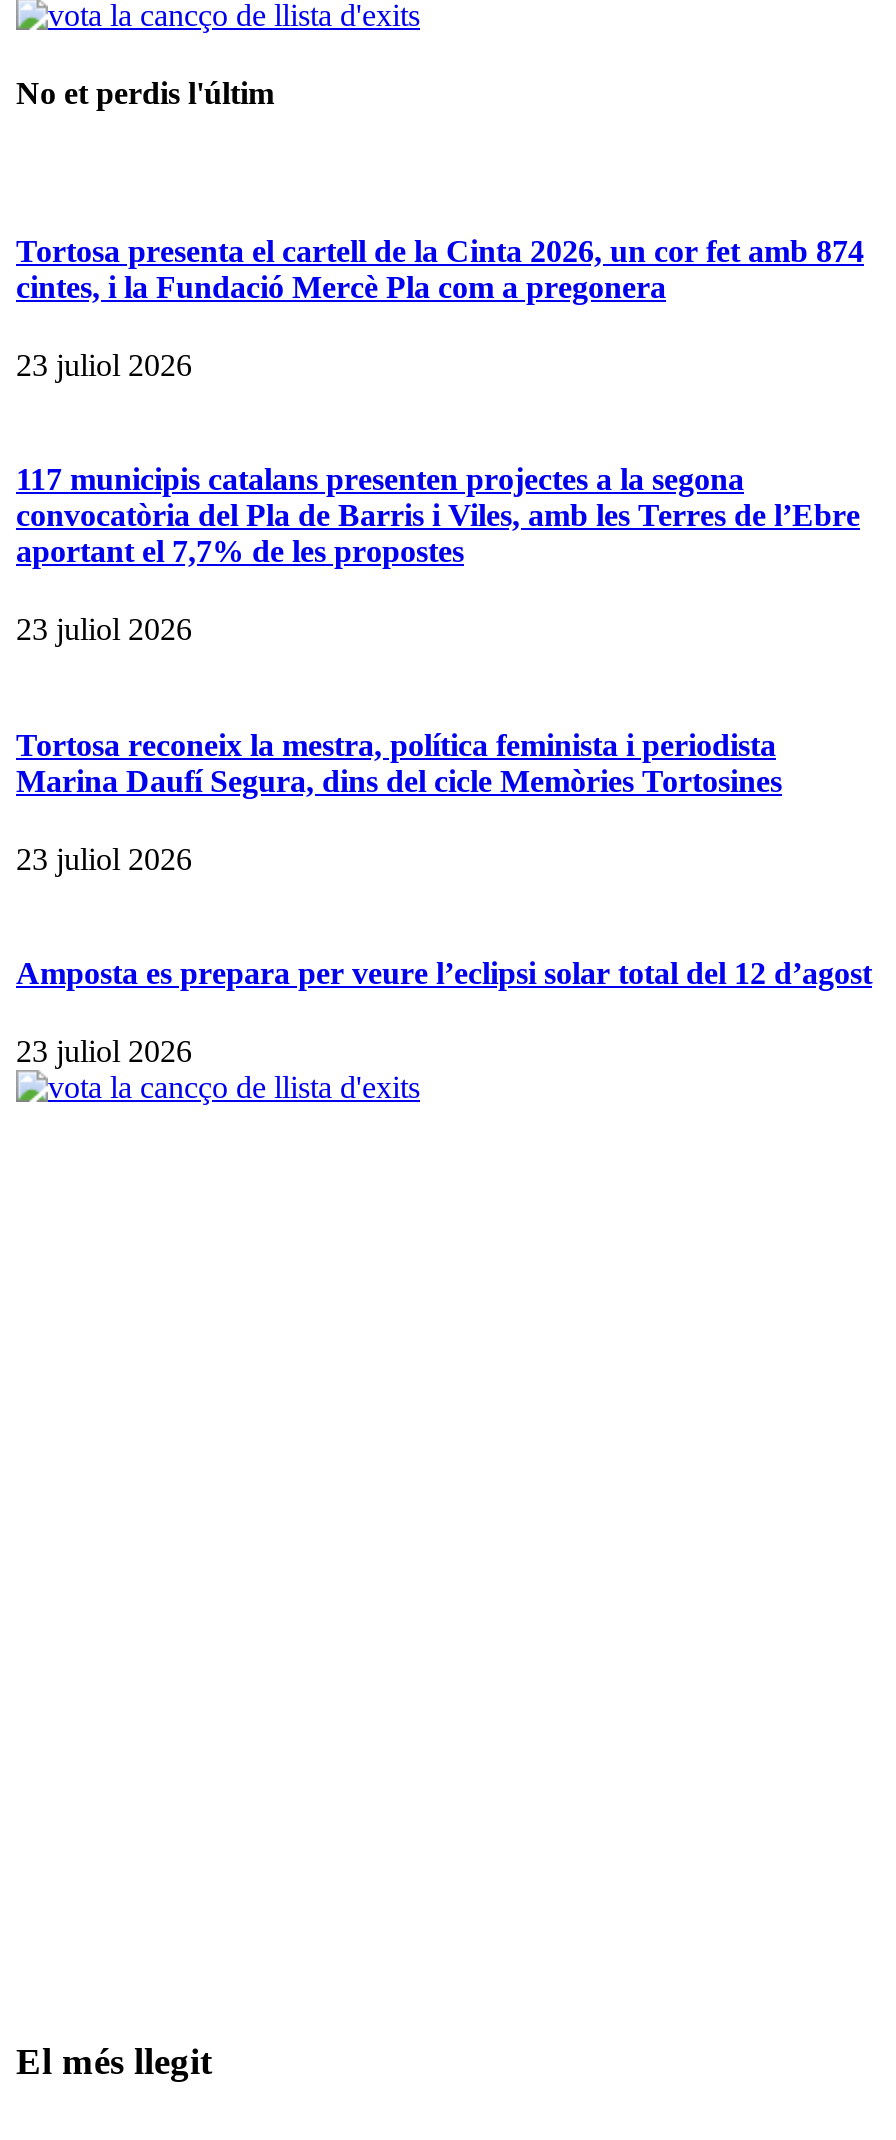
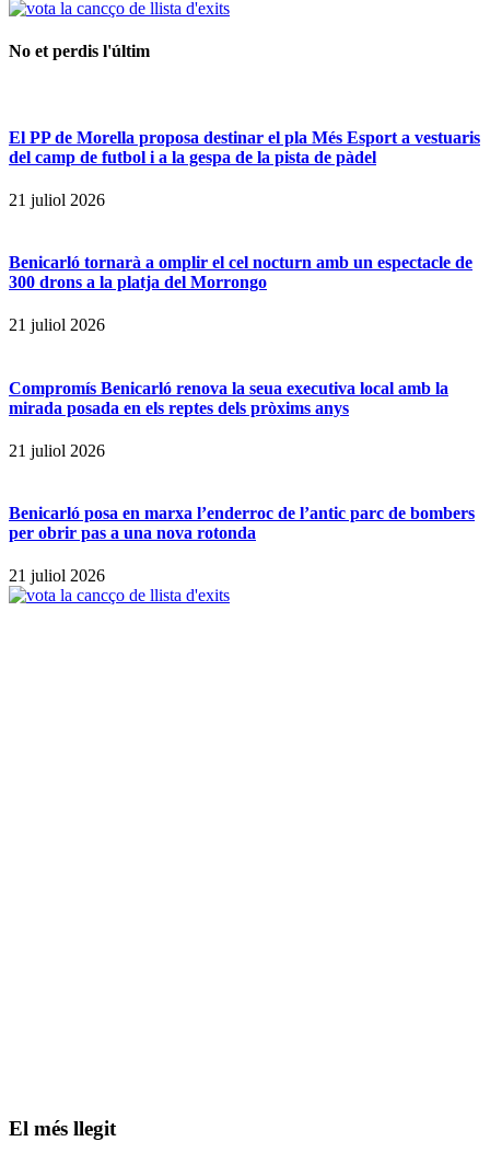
[16,233,864,303] Tortosa presenta el cartell de la Cinta 2026, un cor fet amb 874 | cintes, i la Fundació Mercè Pla com a pregonera -> [9,128,480,166] El PP de Morella proposa destinar el pla Més Esport a vestuaris | del camp de futbol i a la gespa de la pista de pàdel
[16,348,192,382] 23 juliol 2026 -> [9,190,105,209] 21 juliol 2026
[16,462,860,568] 117 municipis catalans presenten projectes a la segona | convocatòria del Pla de Barris i Viles, amb les Terres de l’Ebre | aportant el 7,7% de les propostes -> [9,253,472,291] Benicarló tornarà a omplir el cel nocturn amb un espectacle de | 300 drons a la platja del Morrongo
[16,613,192,647] 23 juliol 2026 -> [9,316,105,334] 21 juliol 2026
[16,727,782,797] Tortosa reconeix la mestra, política feminista i periodista | Marina Daufí Segura, dins del cicle Memòries Tortosines -> [9,379,448,417] Compromís Benicarló renova la seua executiva local amb la | mirada posada en els reptes dels pròxims anys
[16,842,192,876] 23 juliol 2026 -> [9,441,105,460] 21 juliol 2026
[16,956,872,990] Amposta es prepara per veure l’eclipsi solar total del 12 d’agost -> [9,504,475,542] Benicarló posa en marxa l’enderroc de l’antic parc de bombers | per obrir pas a una nova rotonda
[16,1035,192,1069] 23 juliol 2026 -> [9,567,105,585] 21 juliol 2026

